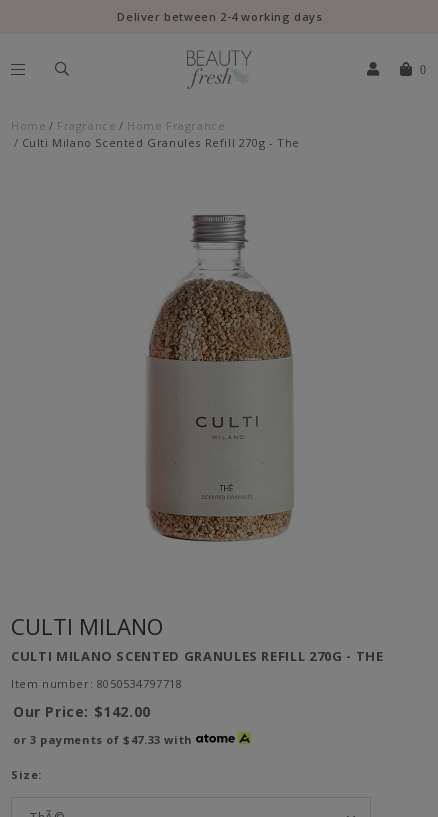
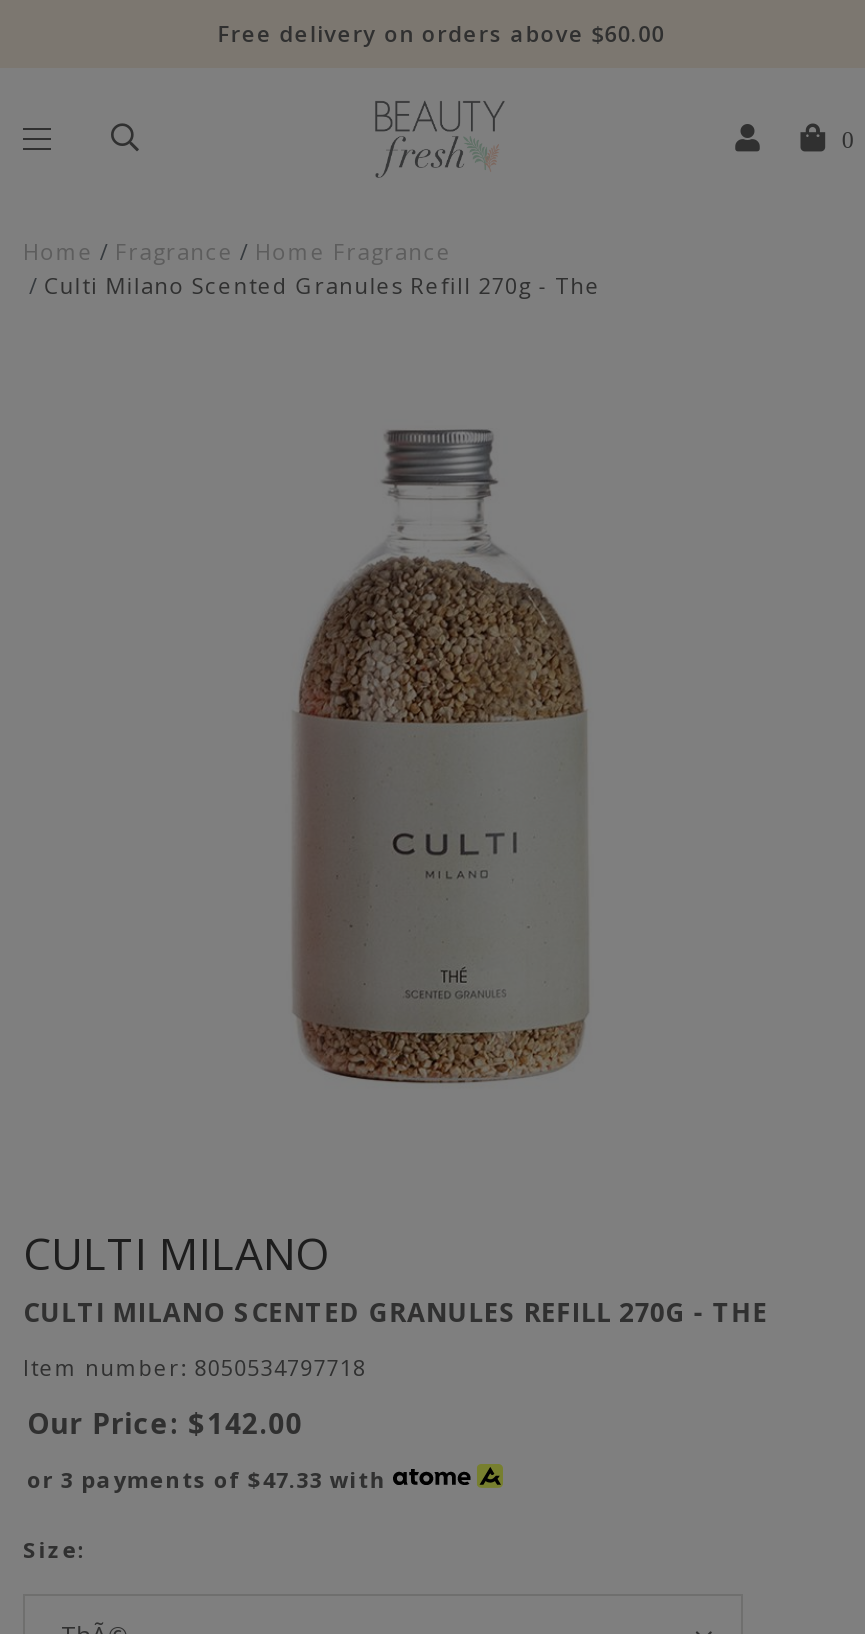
[117,9,323,24] Deliver between 2-4 working days -> [217,18,665,48] Free delivery on orders above $60.00

